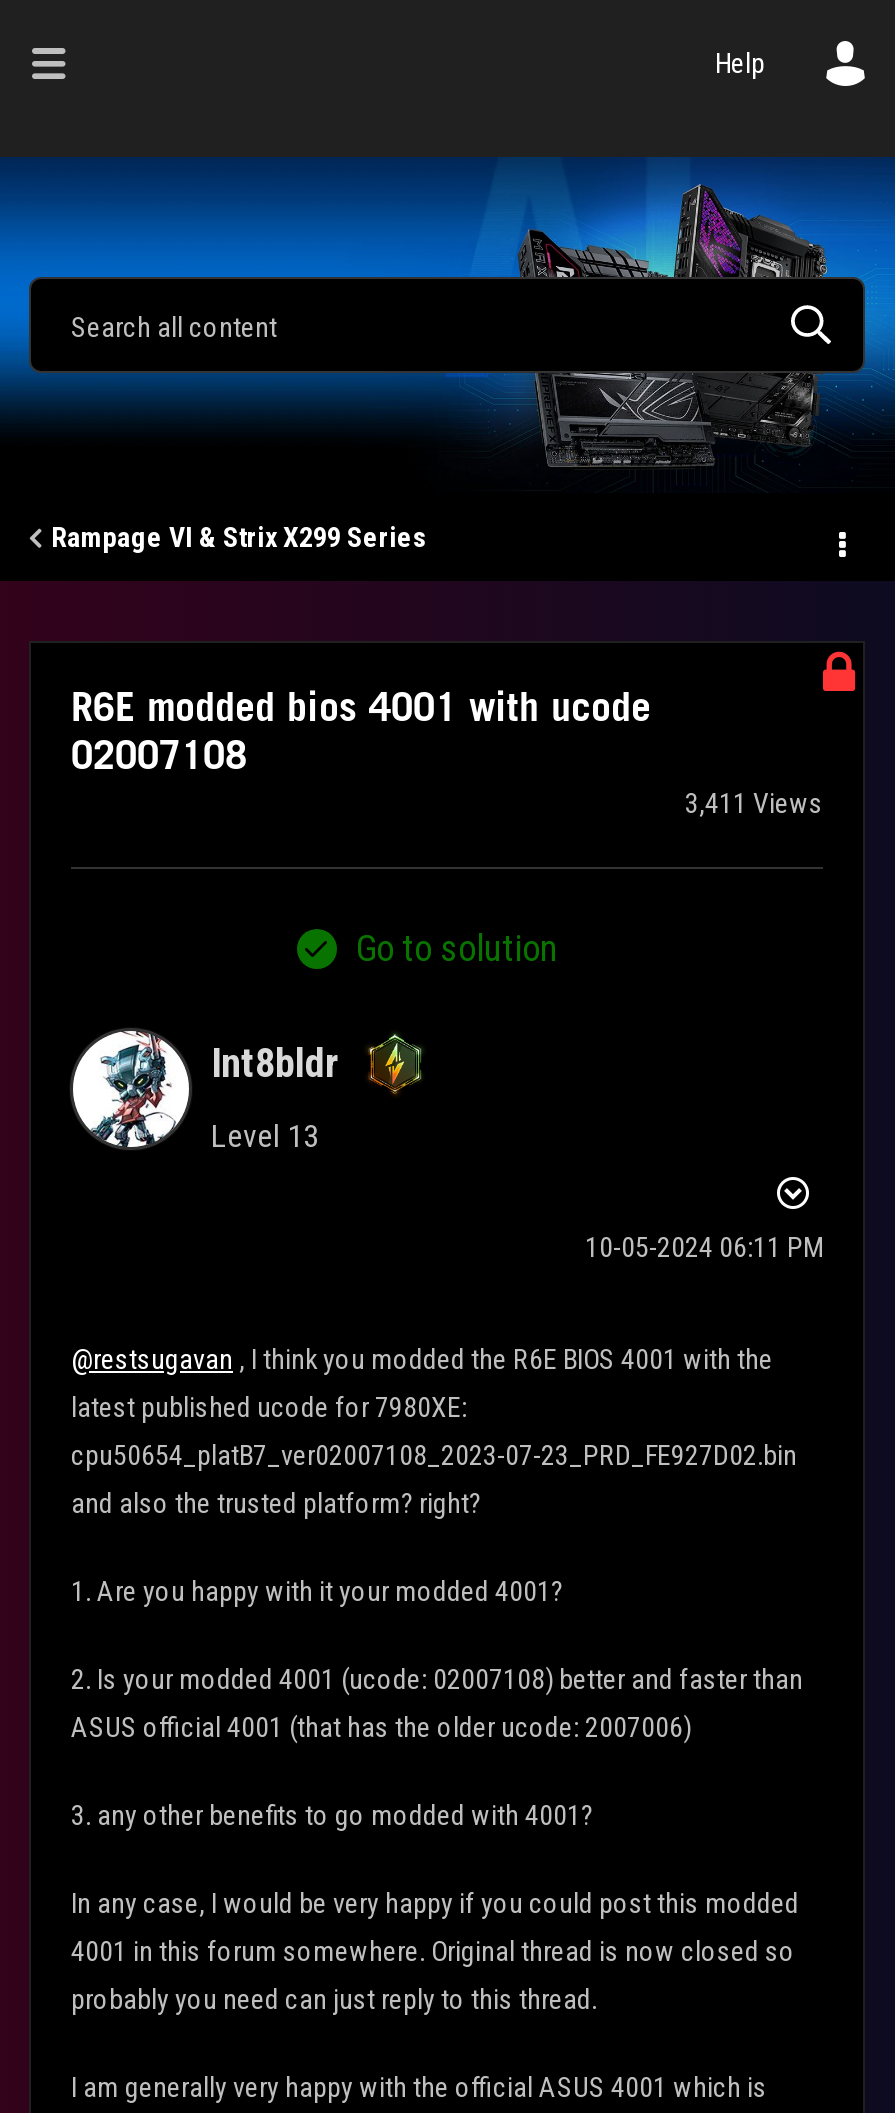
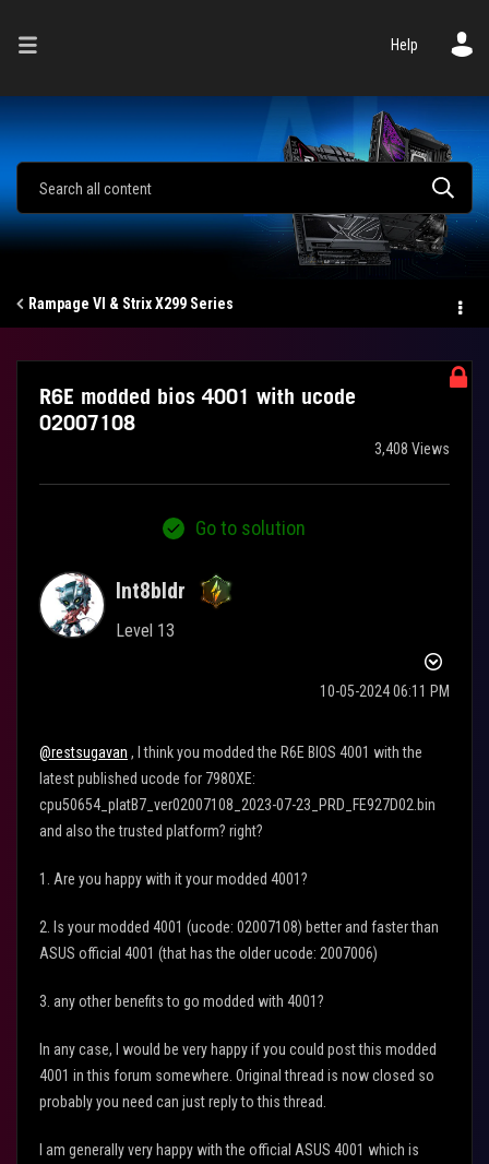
[685,787,823,819] 3,411 Views -> [374,440,450,458] 3,408 Views

